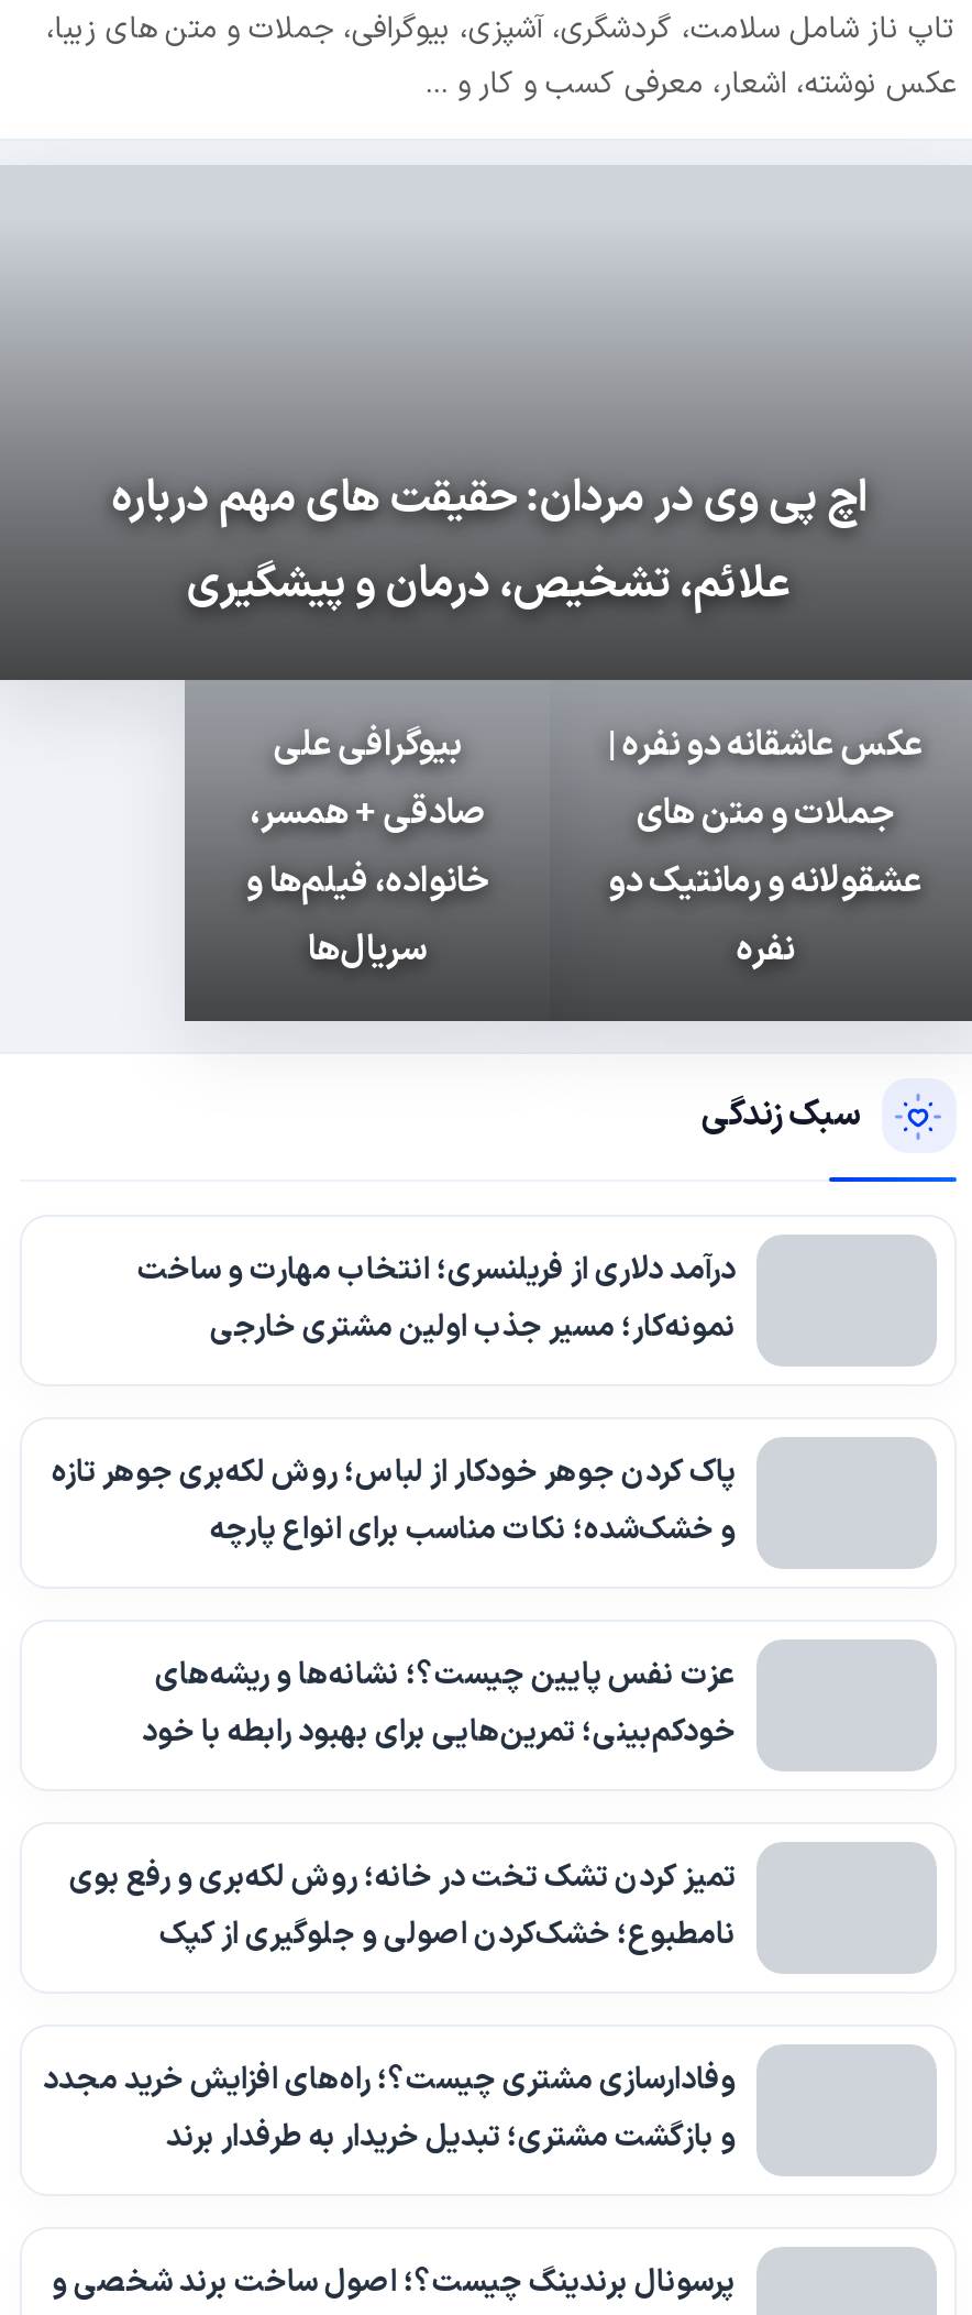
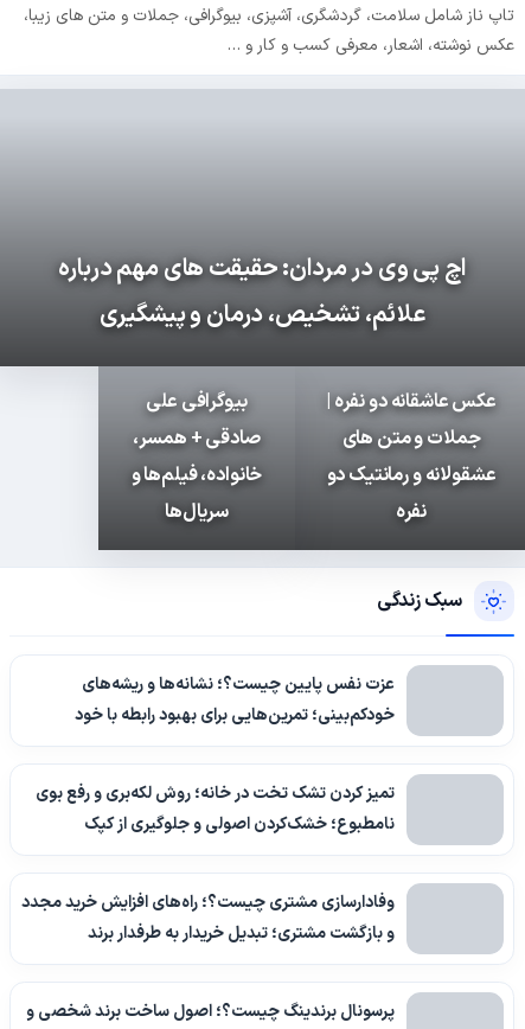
[51,1248,735,1554] درآمد دلاری از فریلنسری؛ انتخاب مهارت و ساخت | نمونه‌کار؛ مسیر جذب اولین مشتری خارجی | پاک کردن جوهر خودکار از لباس؛ روش لکه‌بری جوهر تازه | و خشک‌شده؛ نکات مناسب برای انواع پارچه -> none

